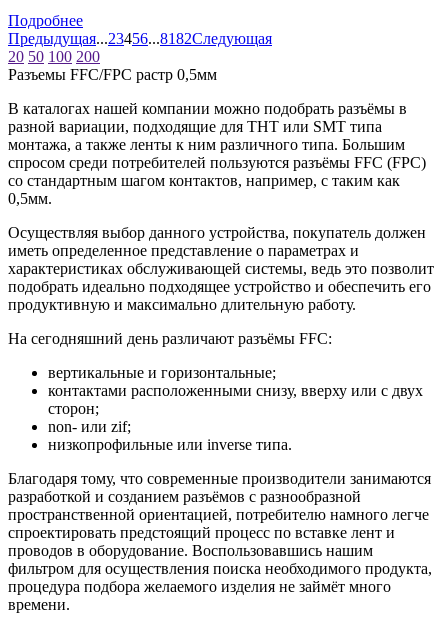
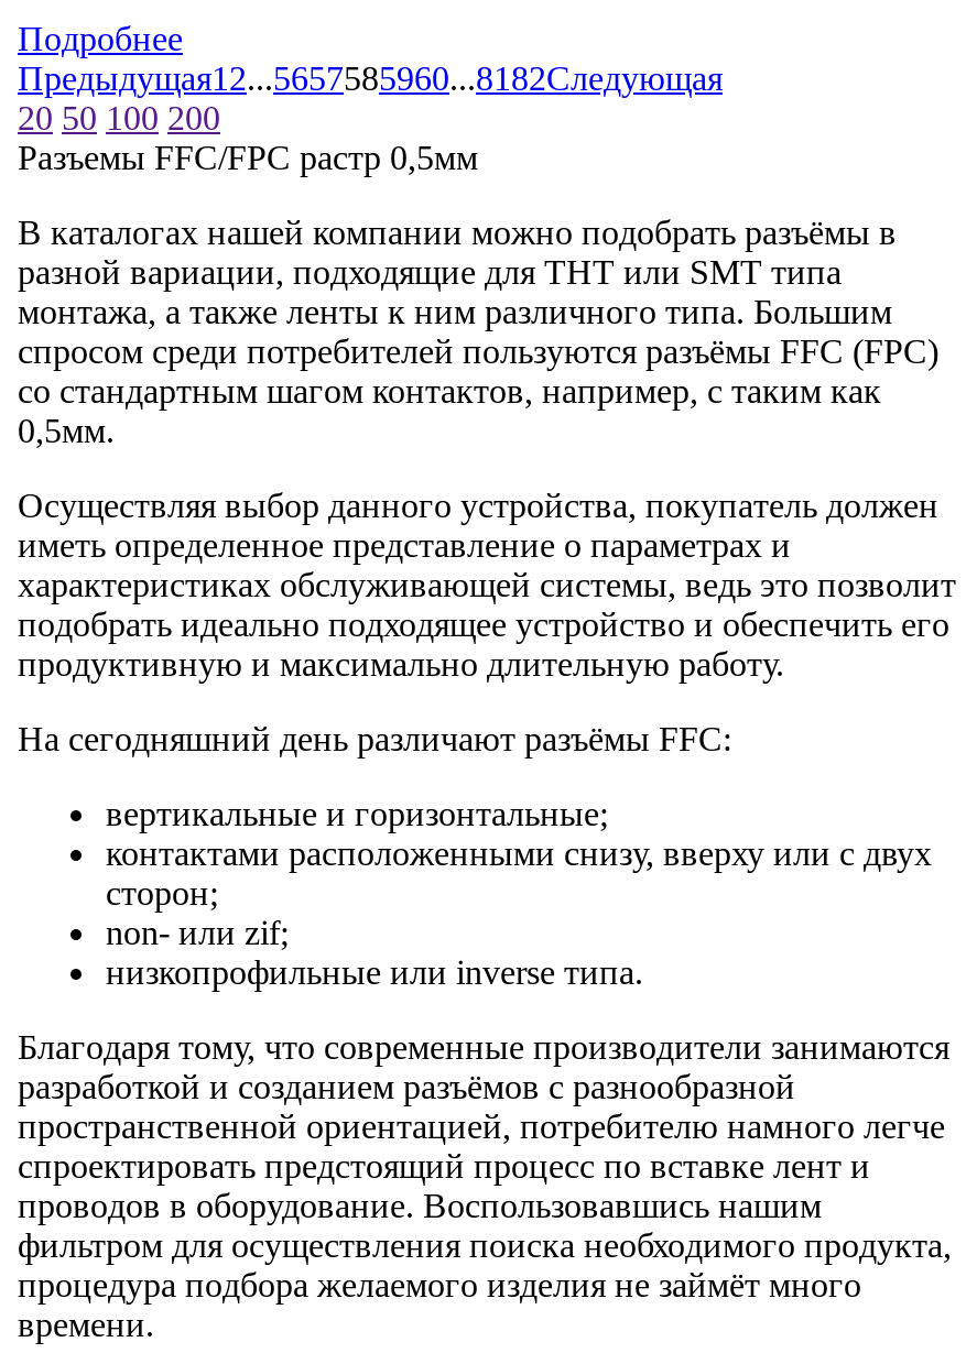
[8,30,272,47] Предыдущая...23456...81 82Следующая -> [18,59,723,97] Предыдущая1 2...5657585960...81 82Следующая

